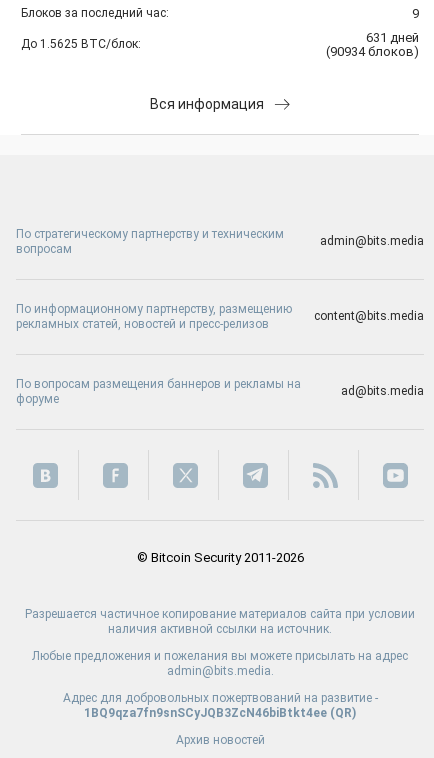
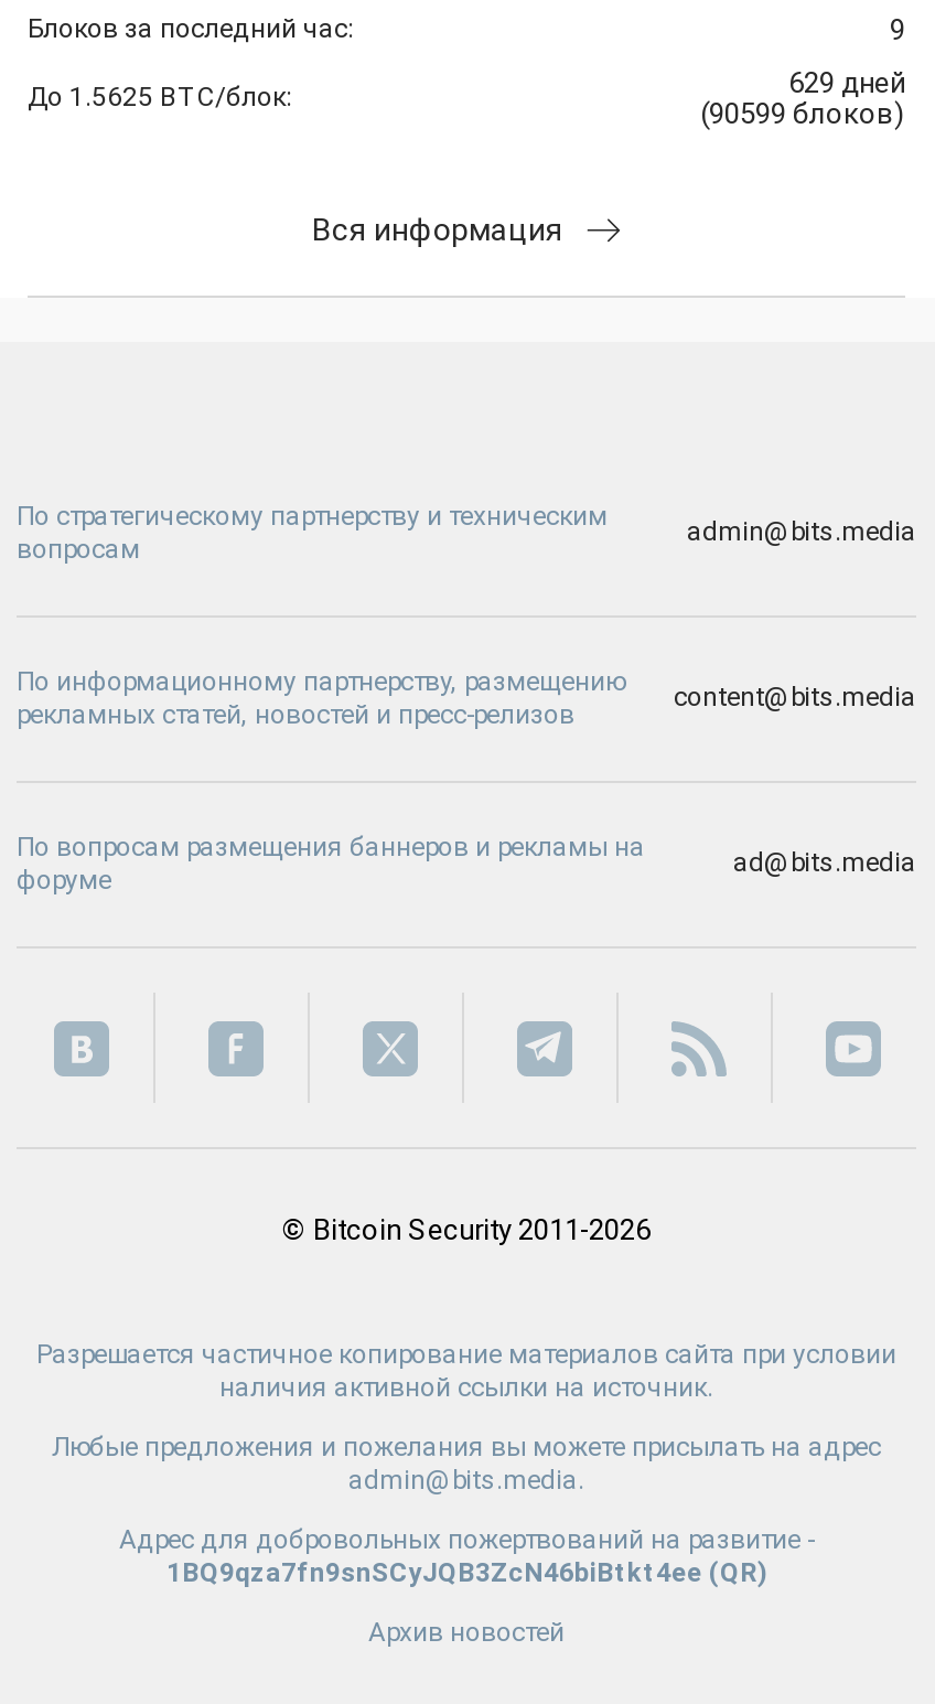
[366,30,419,45] 631 дней -> [788,67,905,100] 629 дней
[326,44,419,59] (90934 блоков) -> [700,98,905,131] (90599 блоков)

